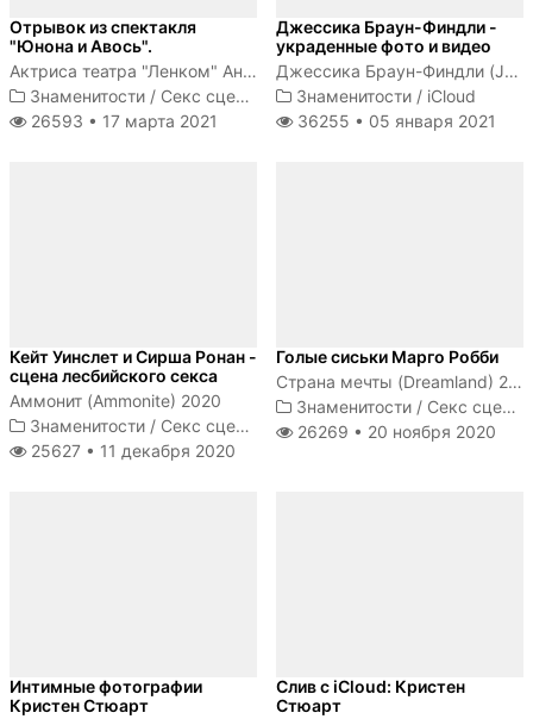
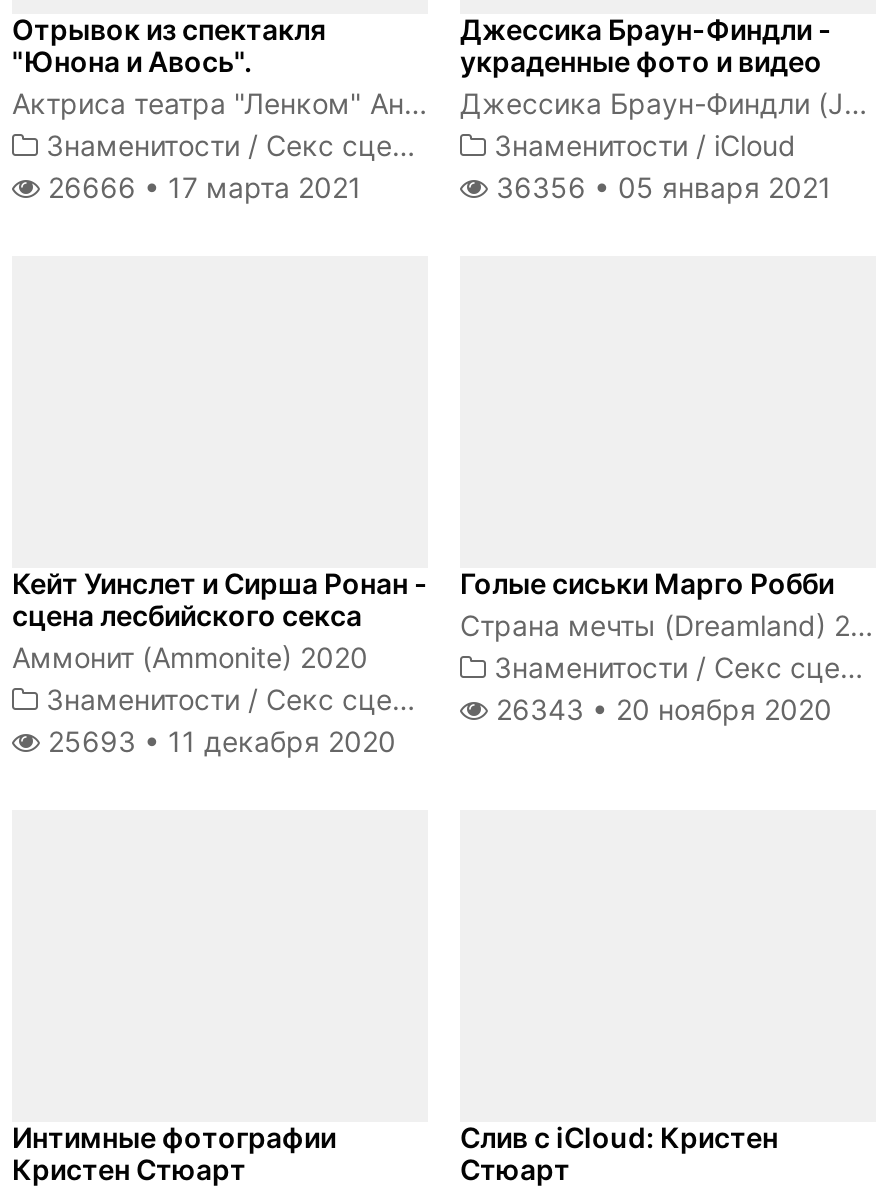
[26,111,218,131] 26593 • 17 марта 2021 -> [40,170,362,204] 26666 • 17 марта 2021
[293,111,496,131] 36255 • 05 января 2021 -> [488,170,832,204] 36356 • 05 января 2021
[293,421,496,442] 26269 • 20 ноября 2020 -> [488,692,832,726] 26343 • 20 ноября 2020
[26,440,236,461] 25627 • 11 декабря 2020 -> [40,724,396,758] 25693 • 11 декабря 2020

